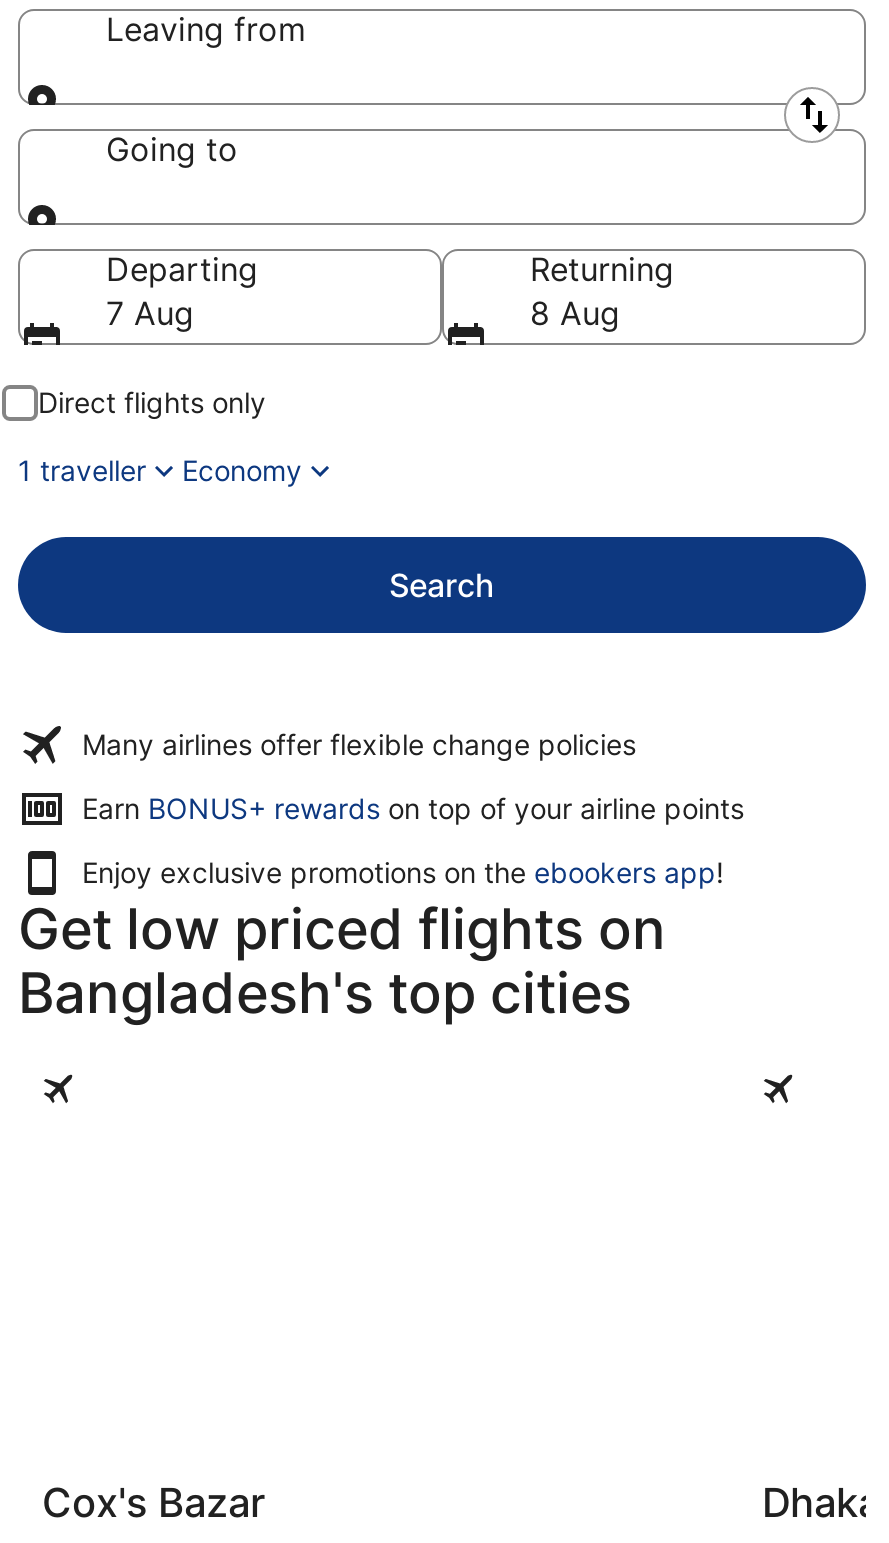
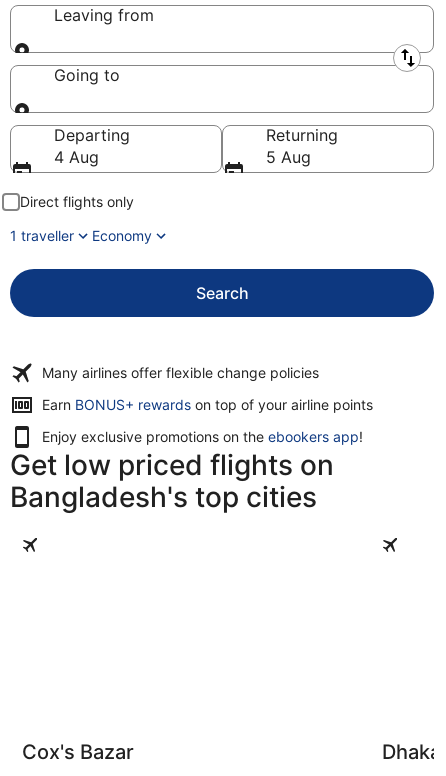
[106,293,194,333] 7 Aug -> [54,147,99,167] 4 Aug
[530,293,620,333] 8 Aug -> [266,147,311,167] 5 Aug

